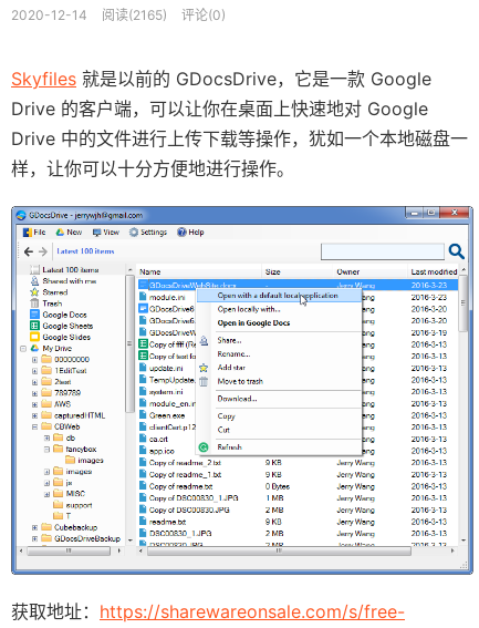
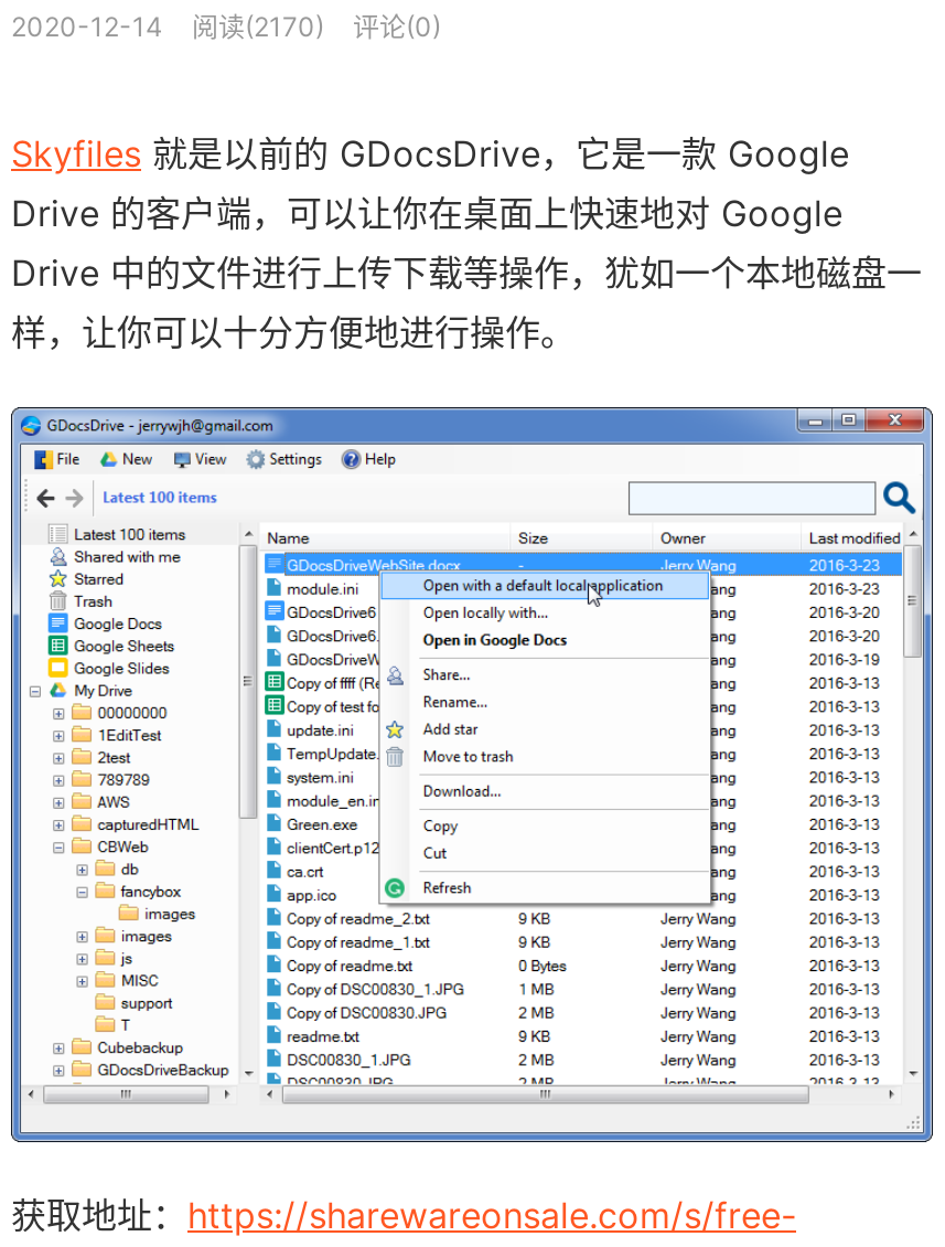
[11,7,226,23] 2020-12-14 阅读(2165) 评论(0) -> [11,10,441,43] 2020-12-14 阅读(2170) 评论(0)

